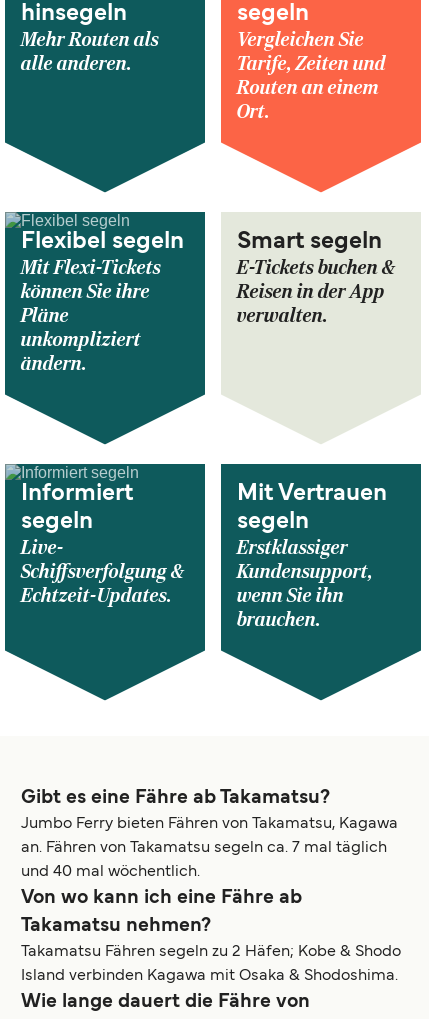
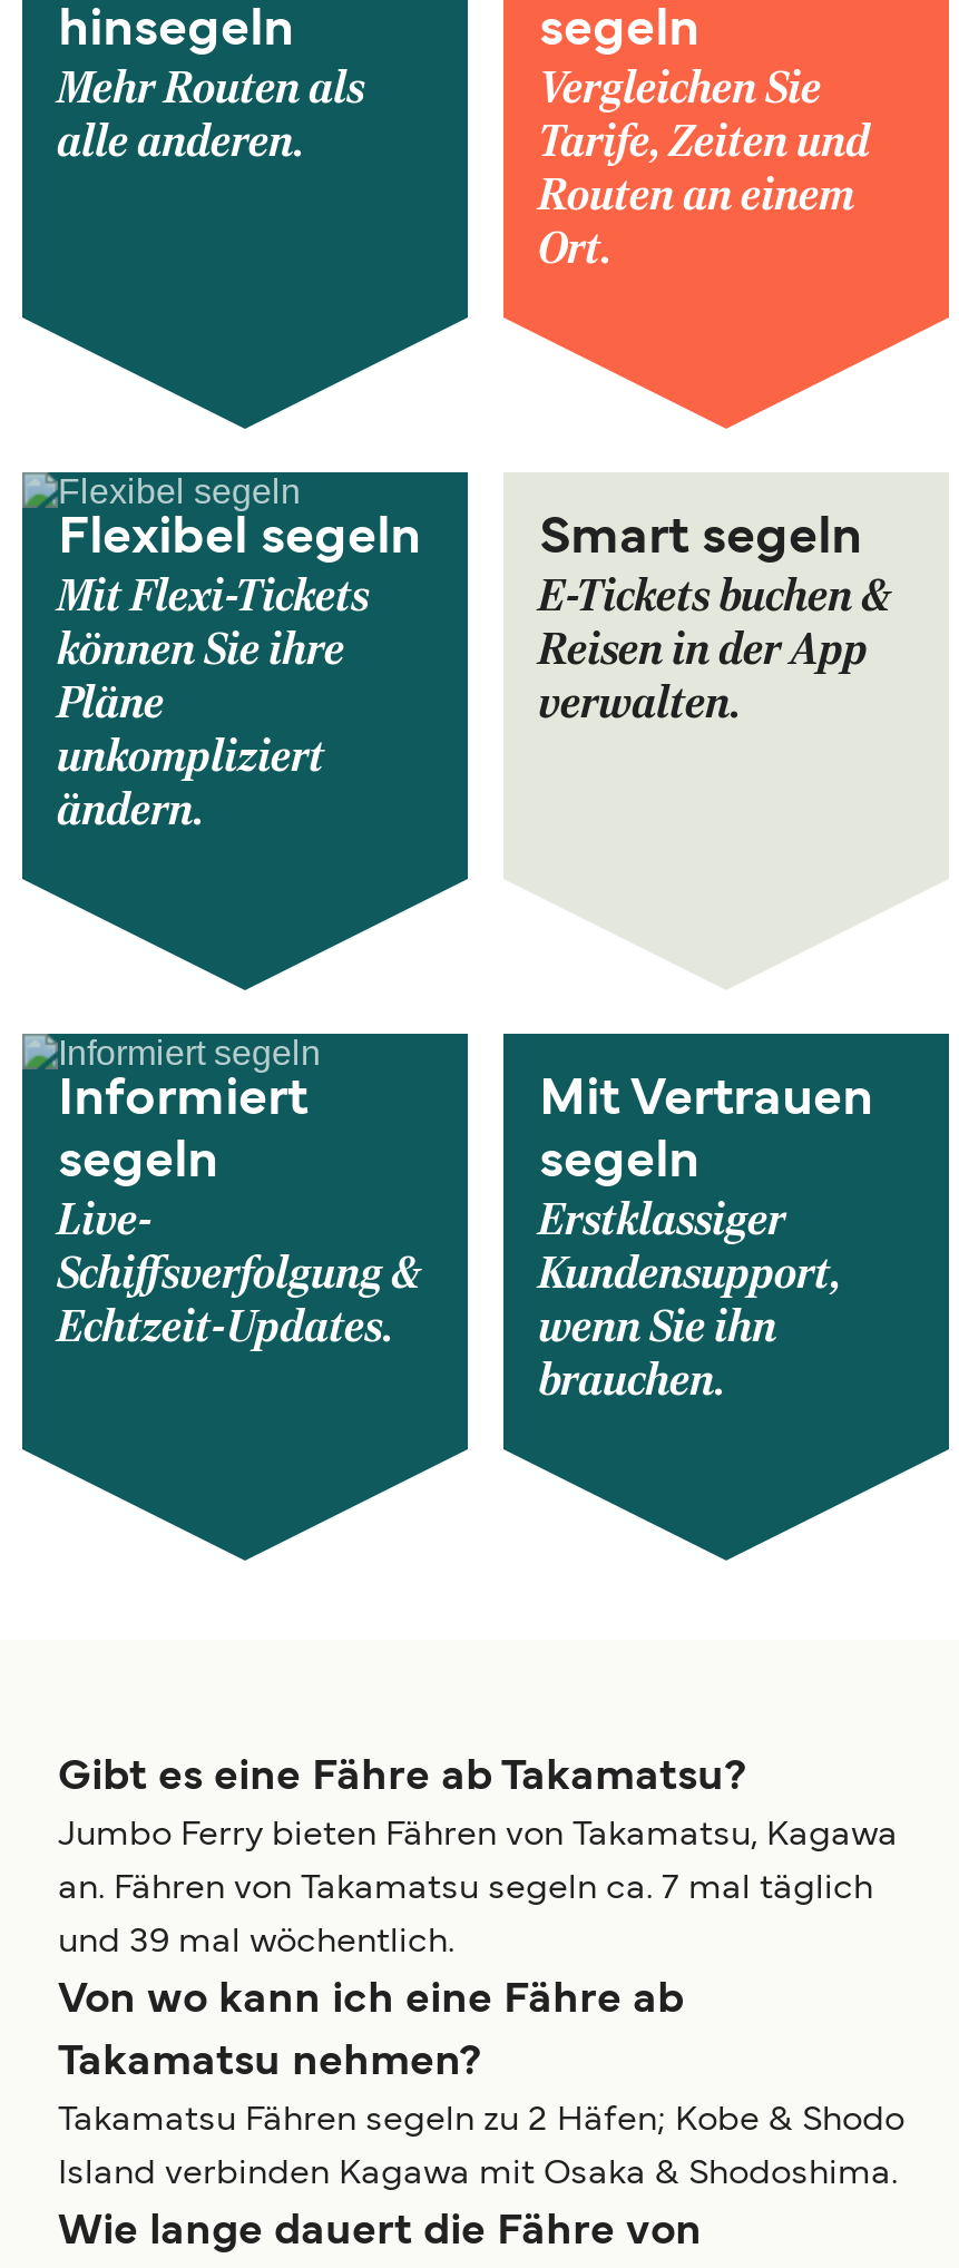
[21,865,200,879] und 40 mal wöchentlich. -> [58,1927,454,1959] und 39 mal wöchentlich.

